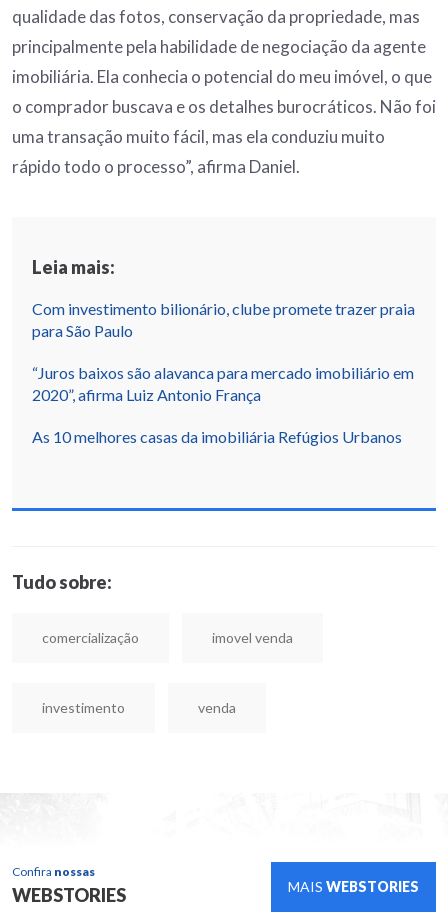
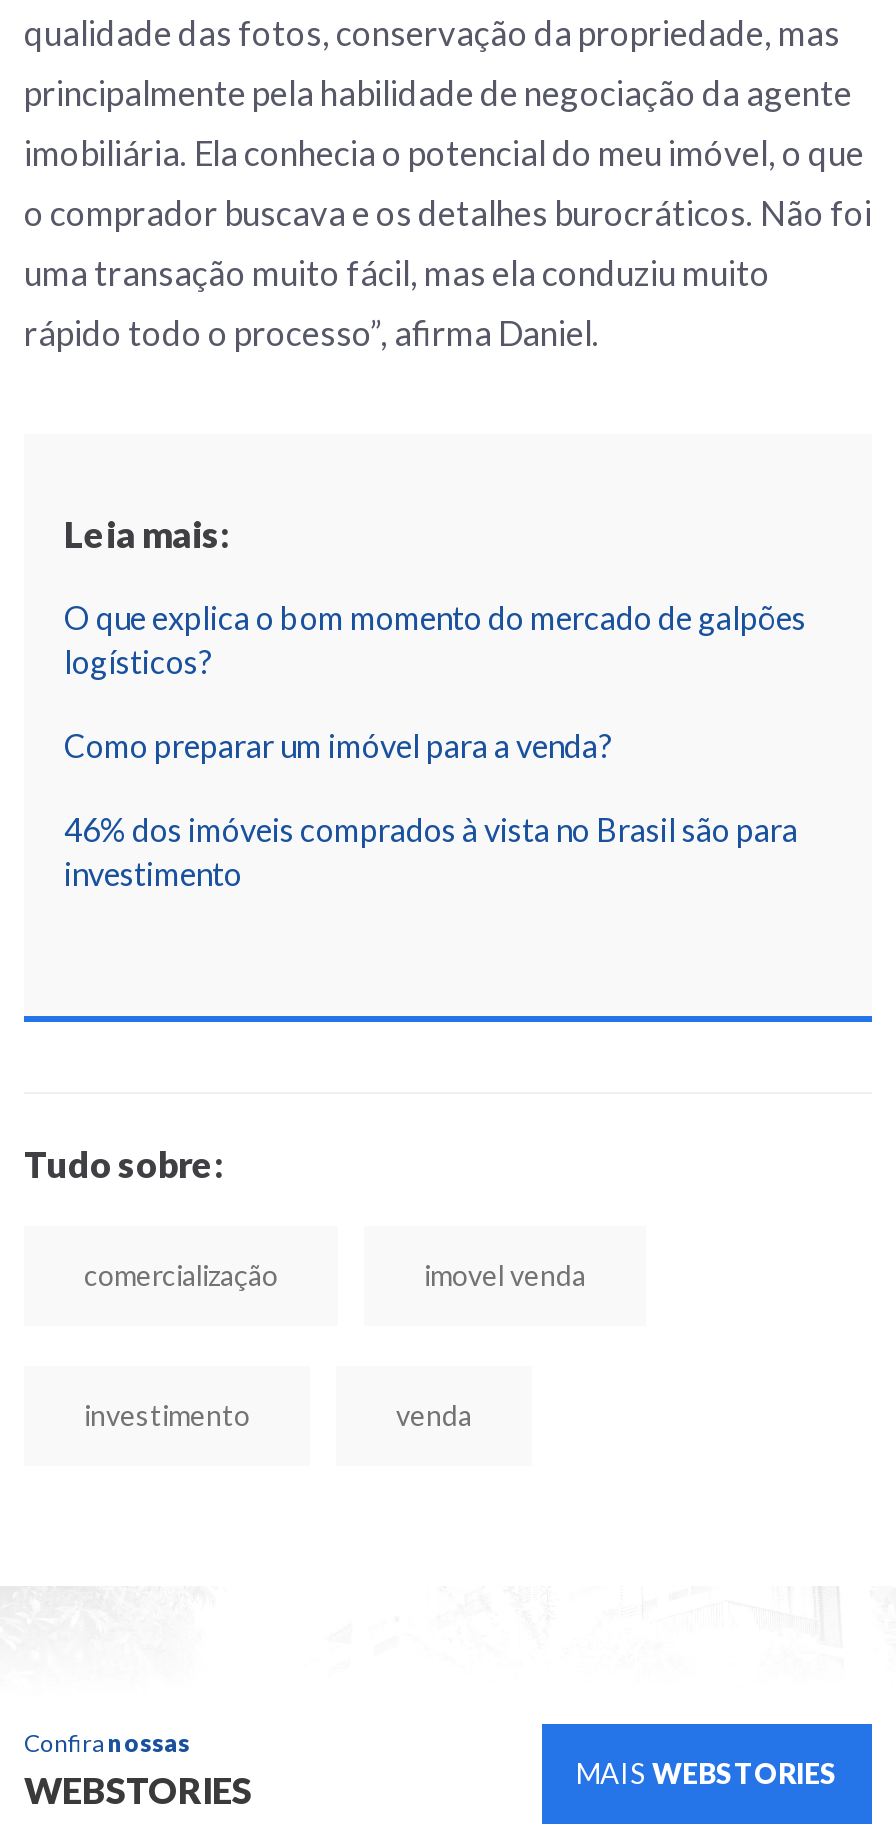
[32,299,415,340] Com investimento bilionário, clube promete trazer praia | para São Paulo -> [64,597,806,679] O que explica o bom momento do mercado de galpões | logísticos?
[32,363,414,404] “Juros baixos são alavanca para mercado imobiliário em | 2020”, afirma Luiz Antonio França -> [64,725,612,763] Como preparar um imóvel para a venda?
[32,427,402,446] As 10 melhores casas da imobiliária Refúgios Urbanos -> [64,809,798,891] 46% dos imóveis comprados à vista no Brasil são para | investimento

